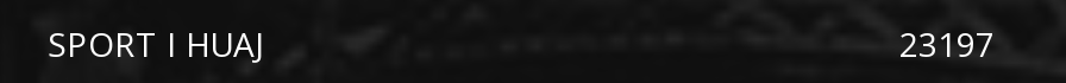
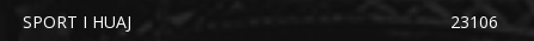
[899,22,995,67] 23197 -> [450,11,498,33] 23106

